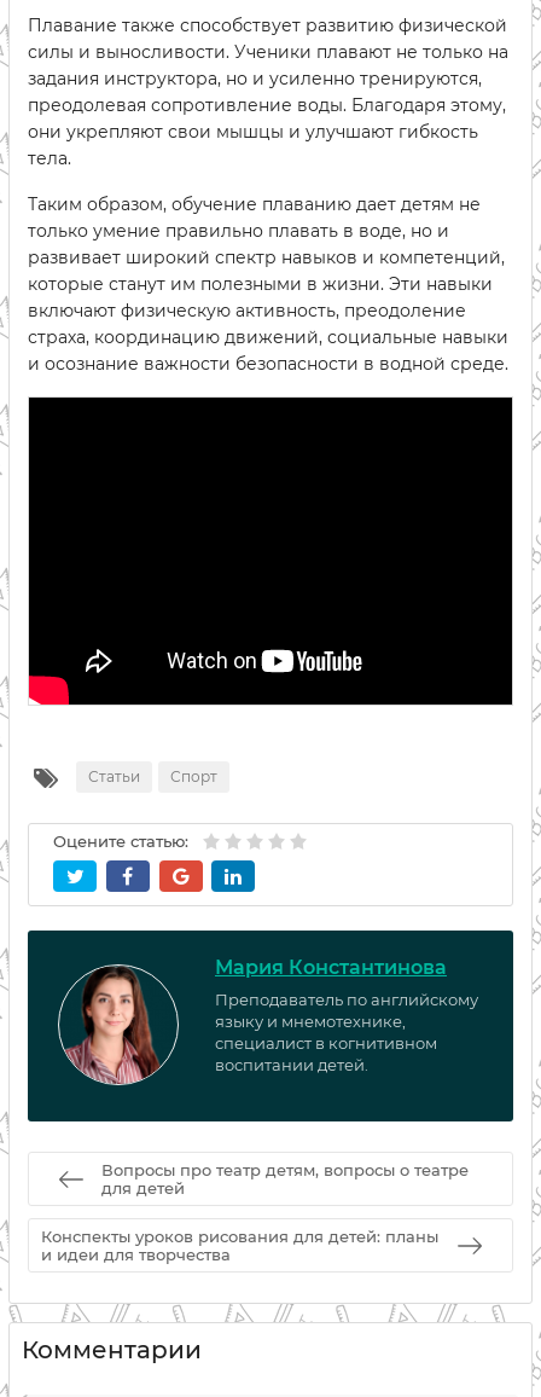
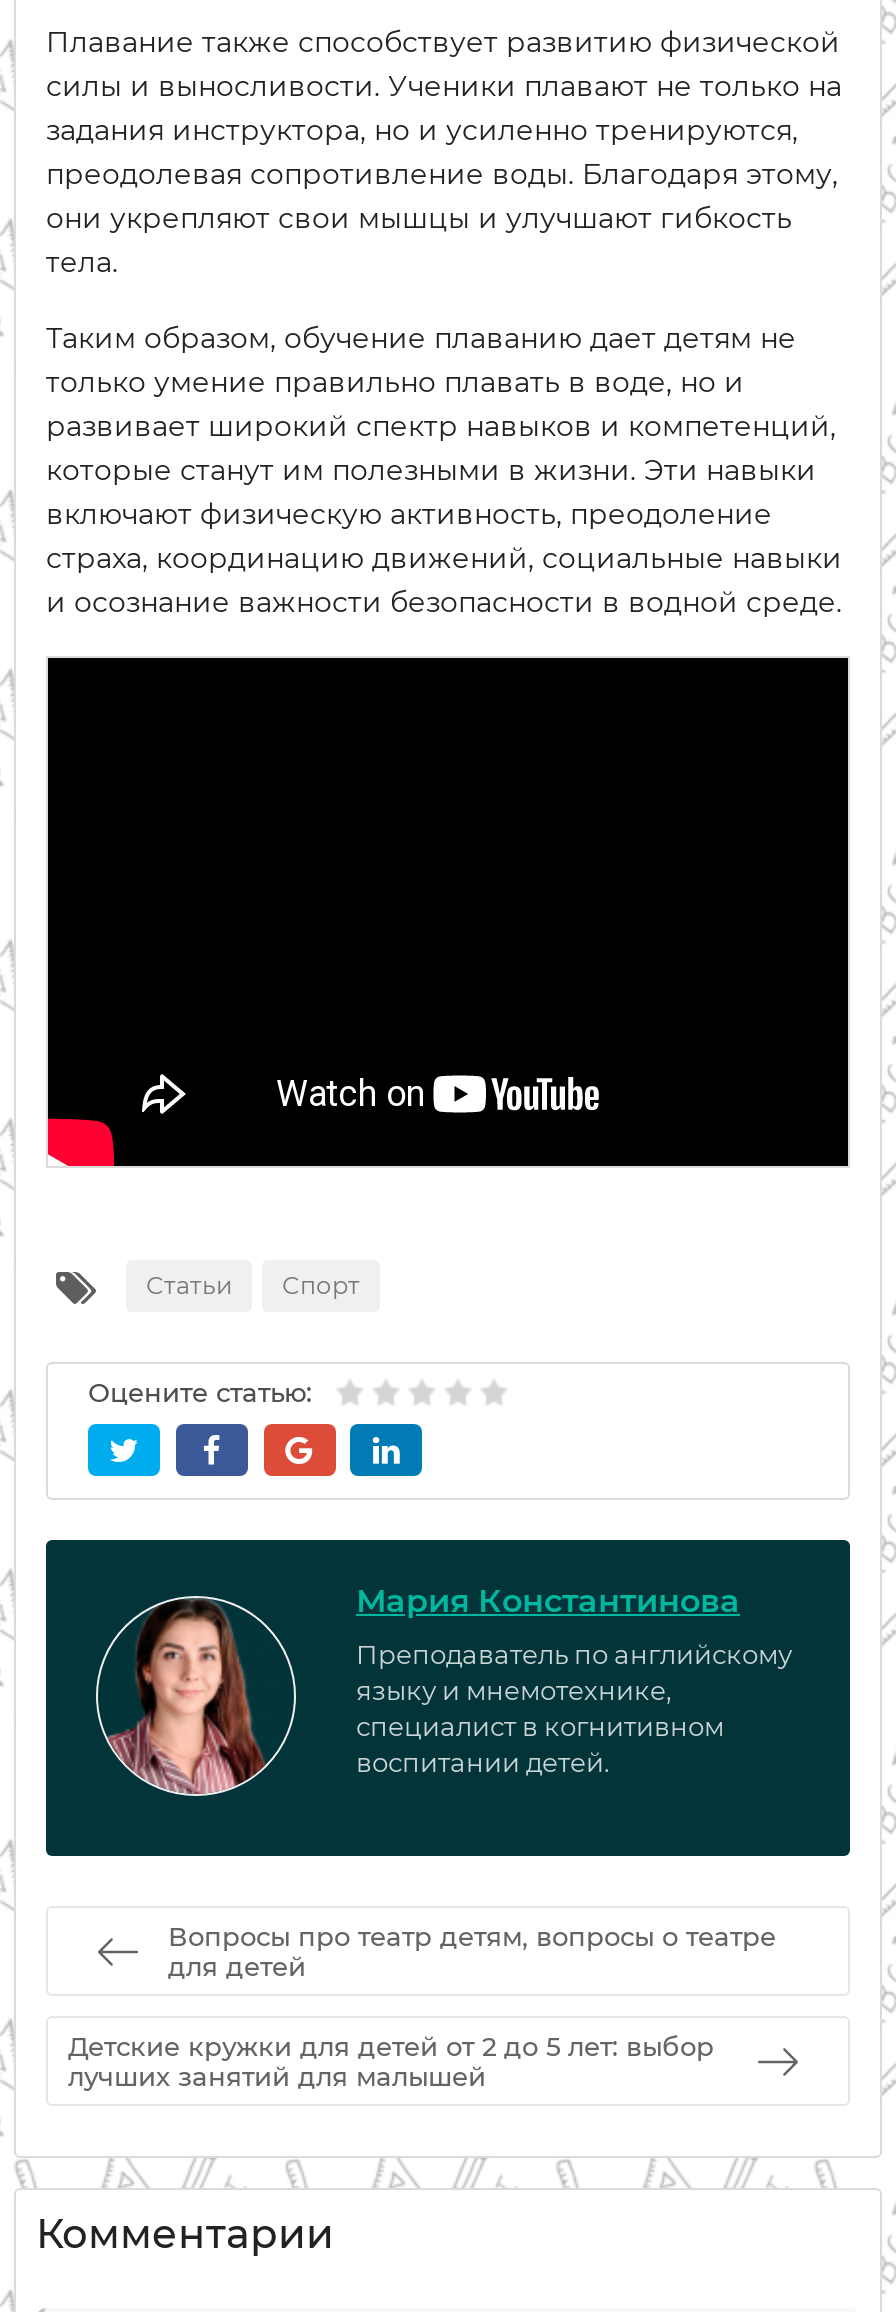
[41,1226,438,1264] Конспекты уроков рисования для детей: планы | и идеи для творчества -> [68,2029,714,2091] Детские кружки для детей от 2 до 5 лет: выбор | лучших занятий для малышей

